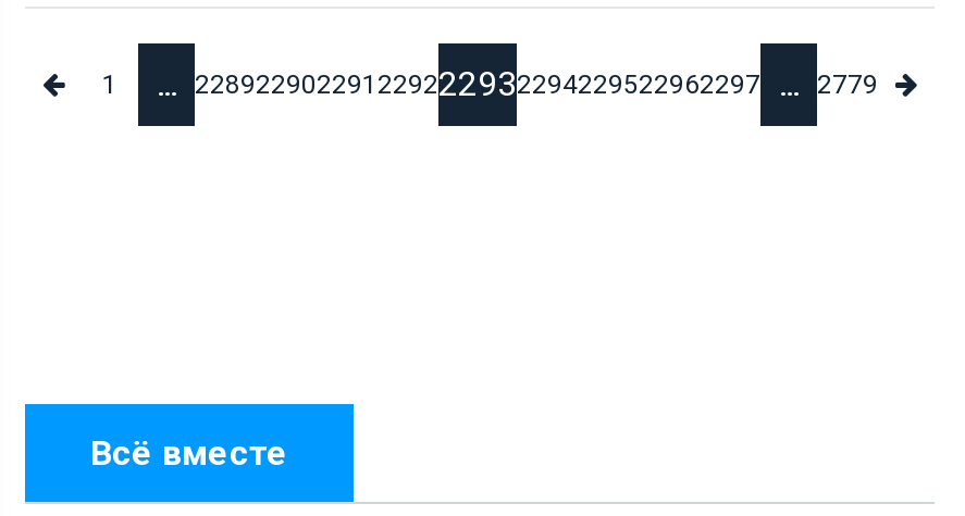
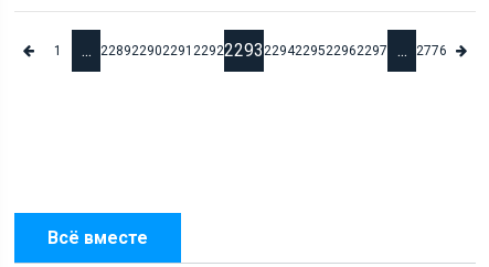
[817,69,878,99] 2779 -> [416,43,447,58] 2776

